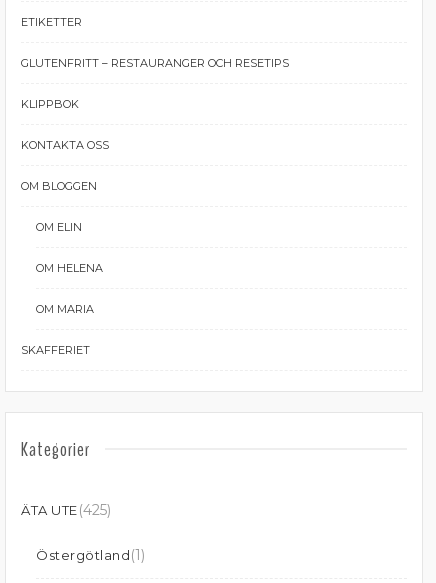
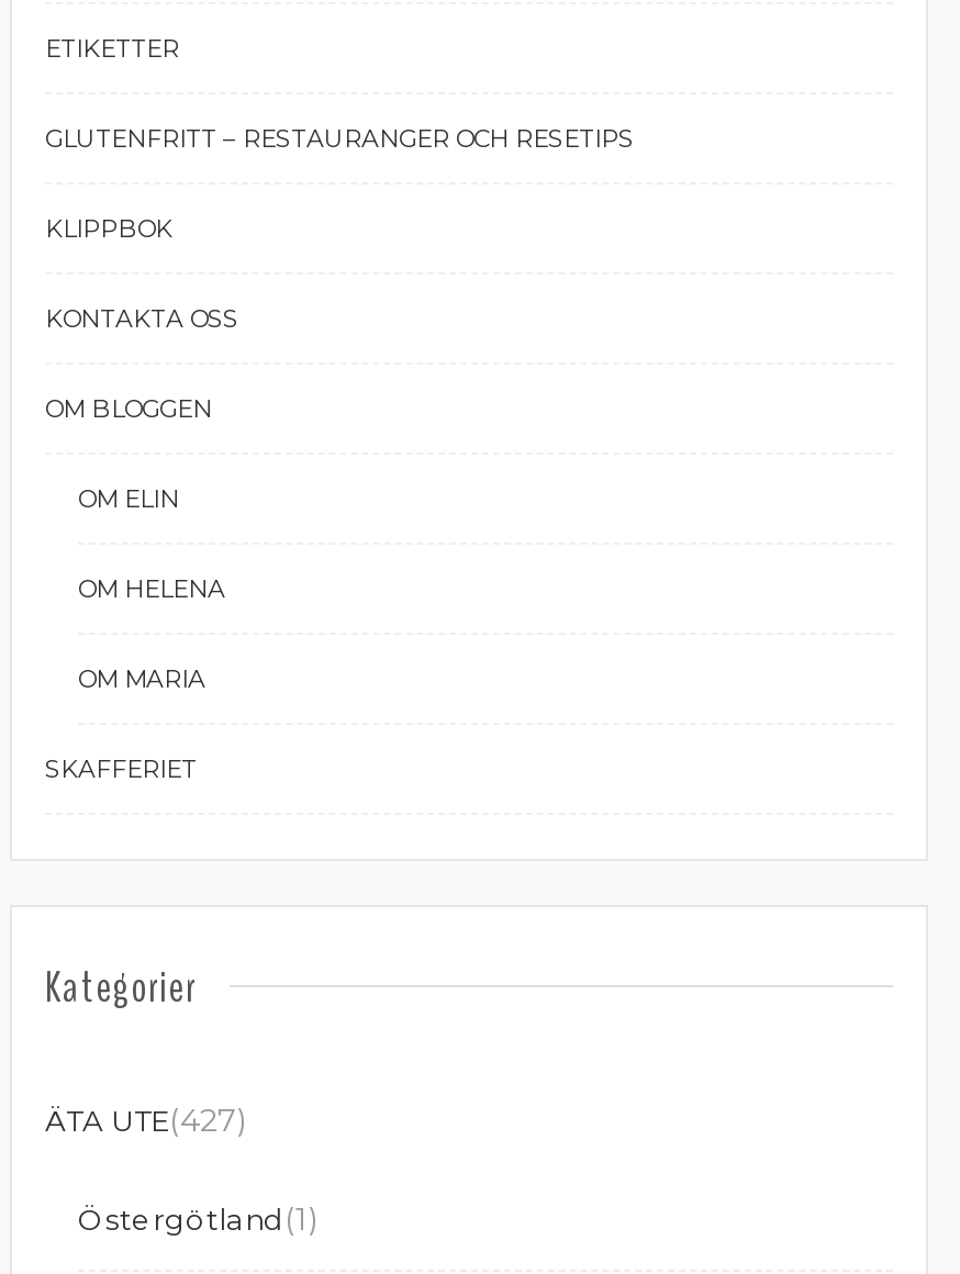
[21,501,110,519] ÄTA UTE(425) -> [45,1100,246,1139] ÄTA UTE(427)

